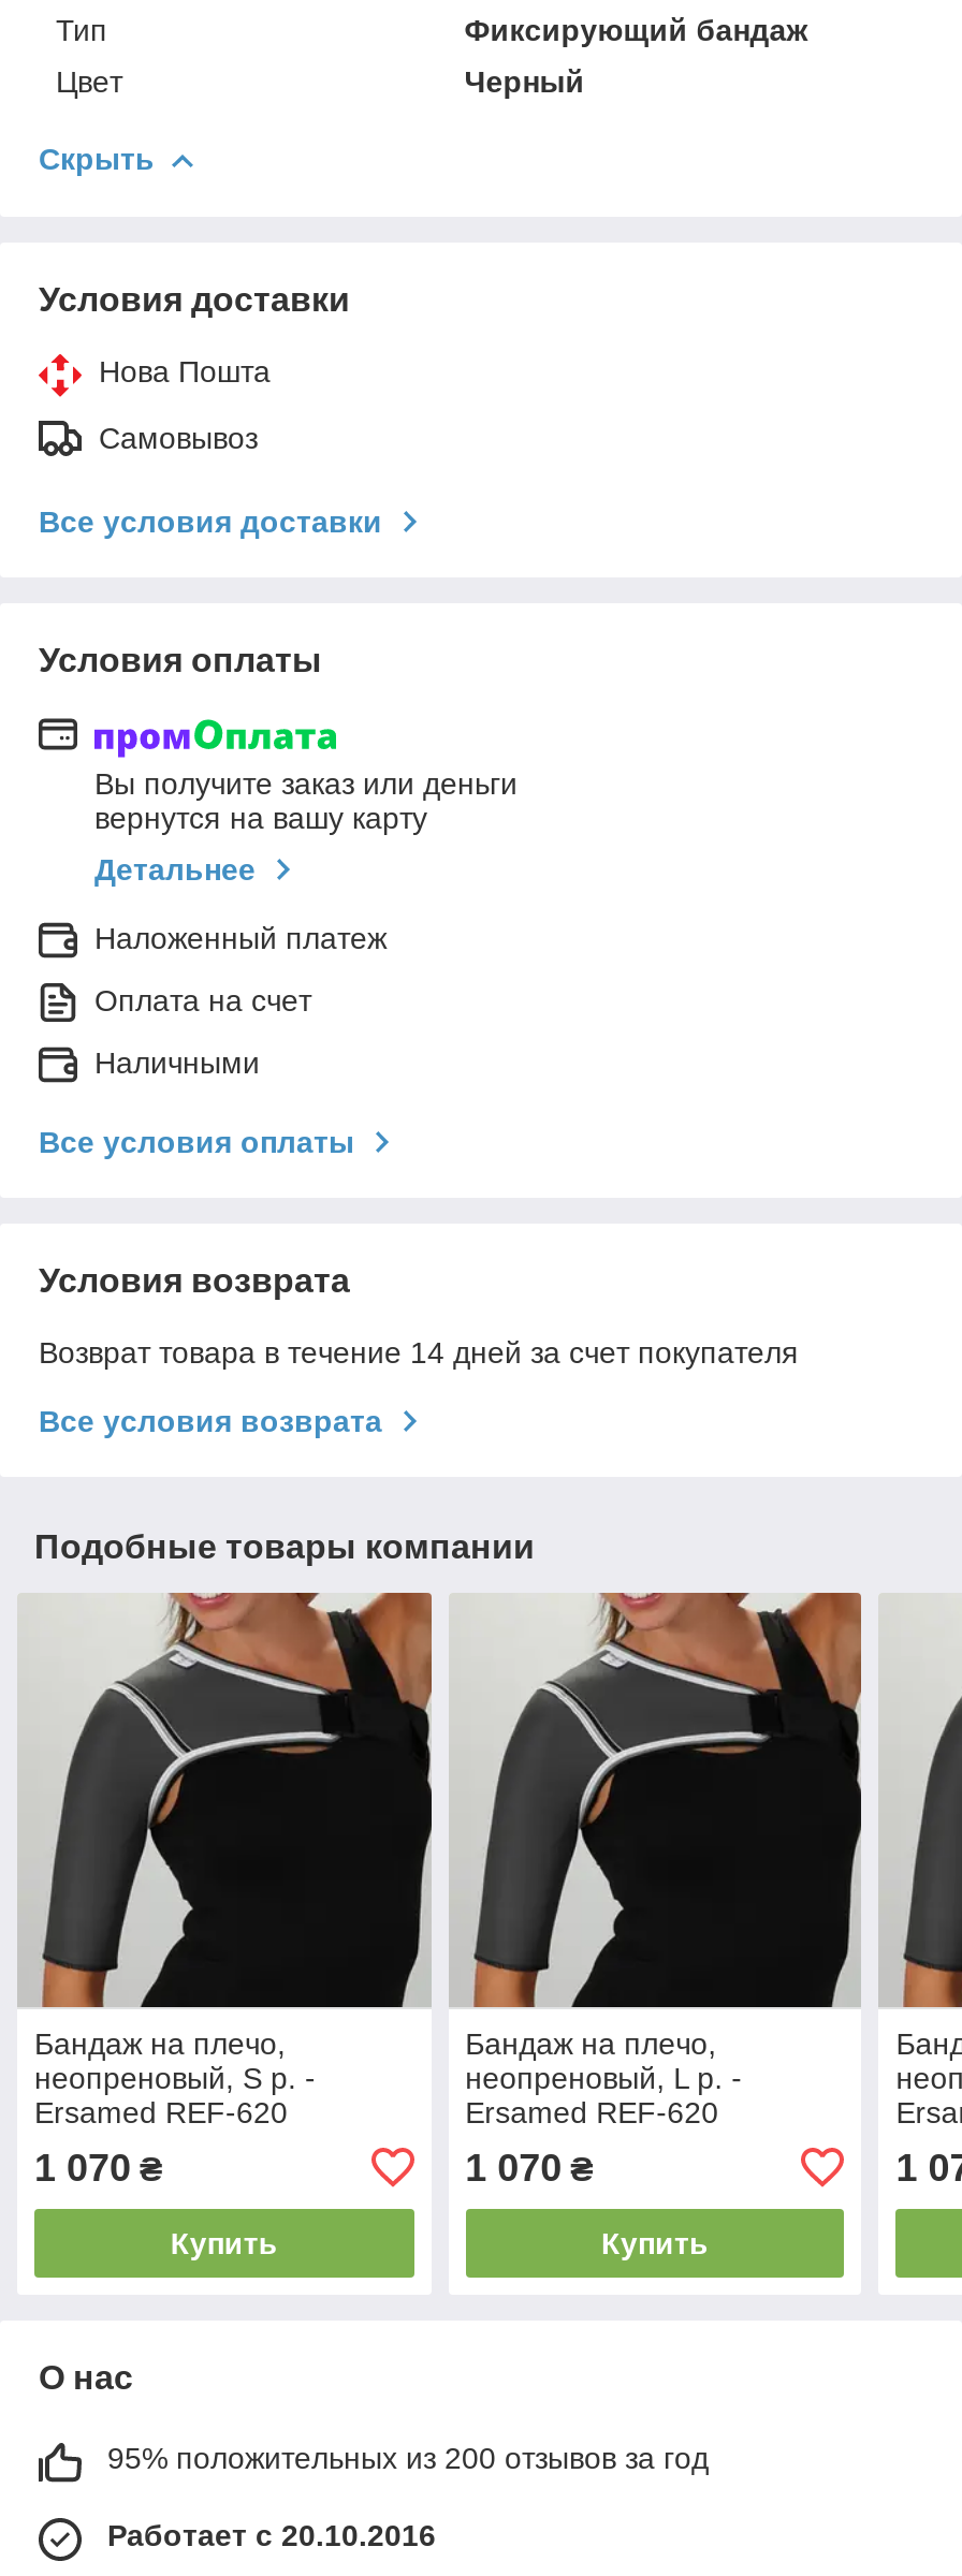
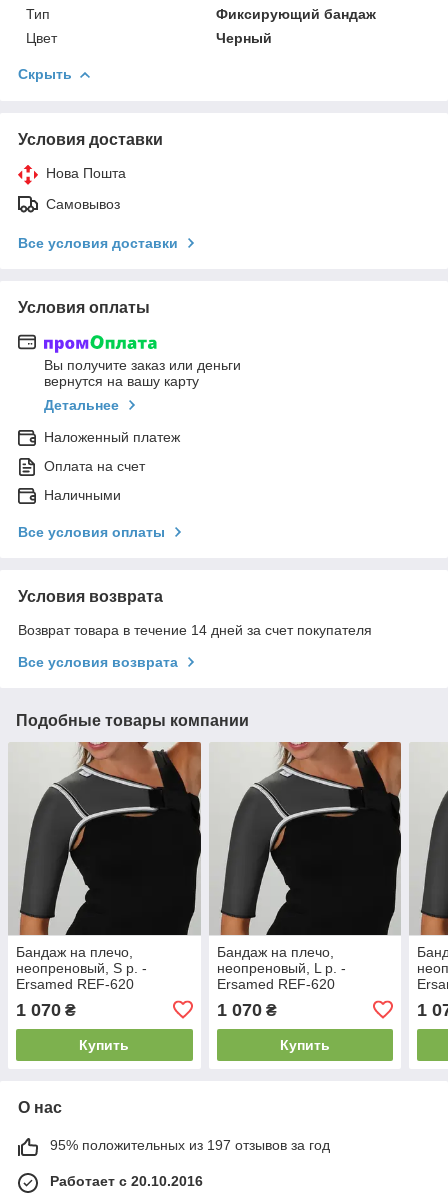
[107,2441,709,2475] 95% положительных из 200 отзывов за год -> [50,1137,330,1153] 95% положительных из 197 отзывов за год

